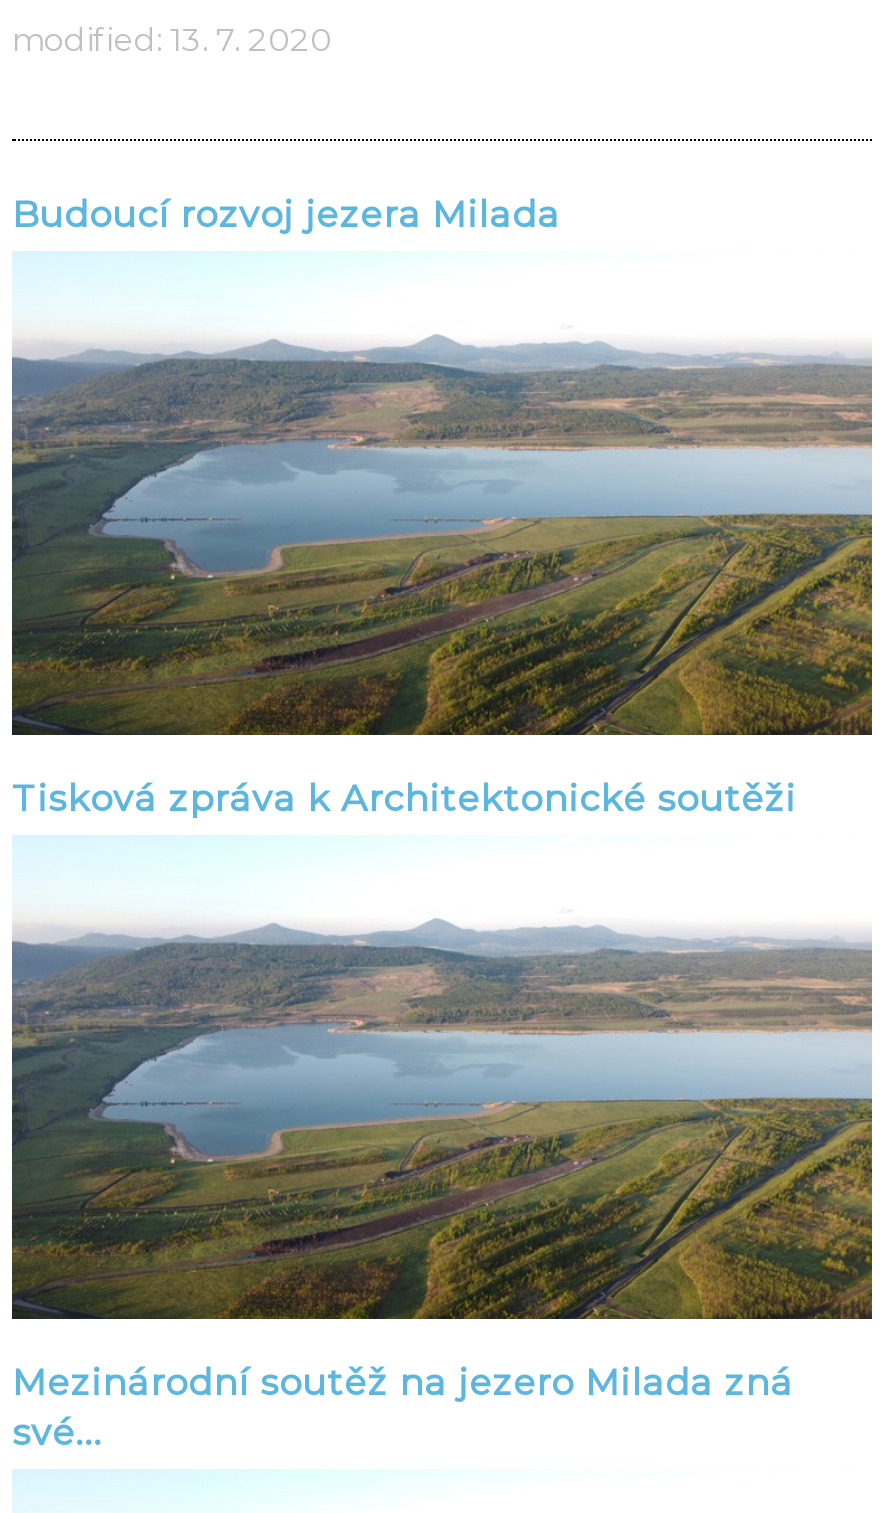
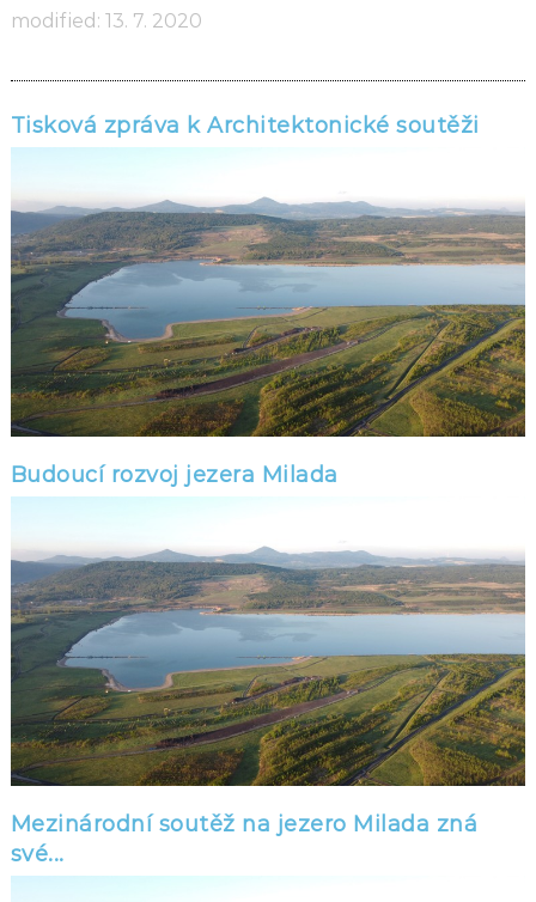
moved [12,194,560,238] -> [11,462,339,488]: Budoucí rozvoj jezera Milada
moved [12,777,796,821] -> [11,113,480,139]: Tisková zpráva k Architektonické soutěži
moved [10,913,876,1321] -> [10,194,528,438]: [image]

